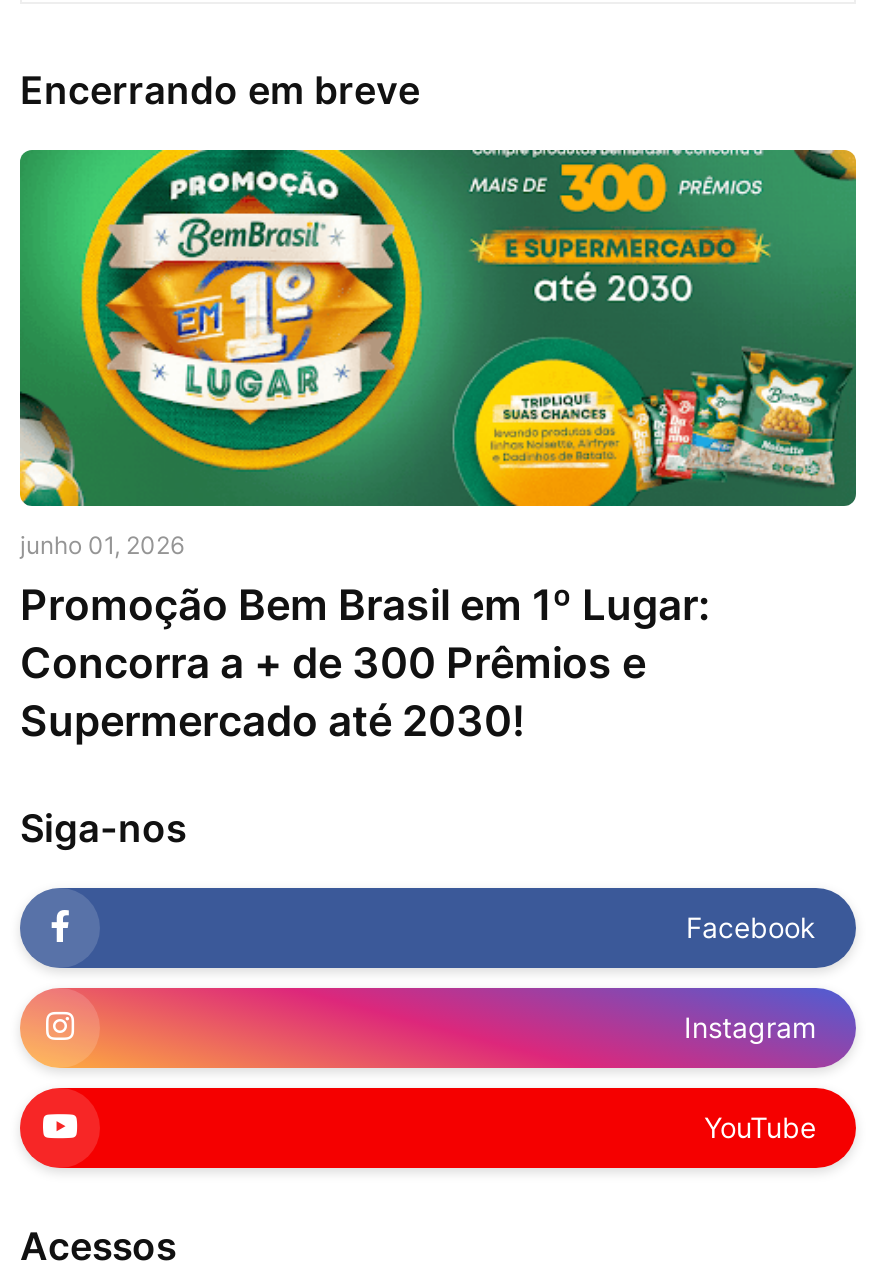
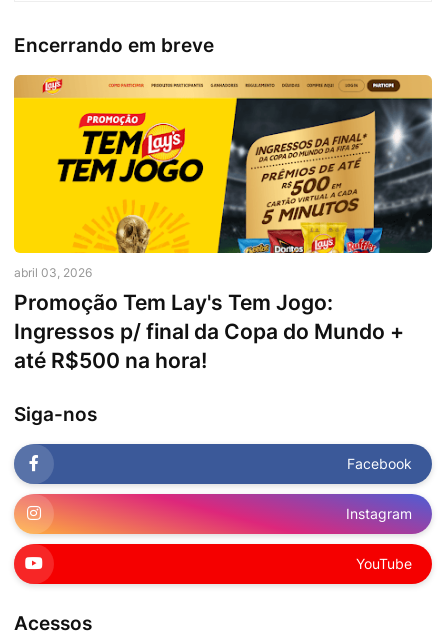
[18,148,858,746] [image] | junho 01, 2026 | Promoção Bem Brasil em 1º Lugar: | Concorra a + de 300 Prêmios e | Supermercado até 2030! -> [13,74,433,373] [image] | abril 03, 2026 | Promoção Tem Lay's Tem Jogo: | Ingressos p/ final da Copa do Mundo + | até R$500 na hora!

